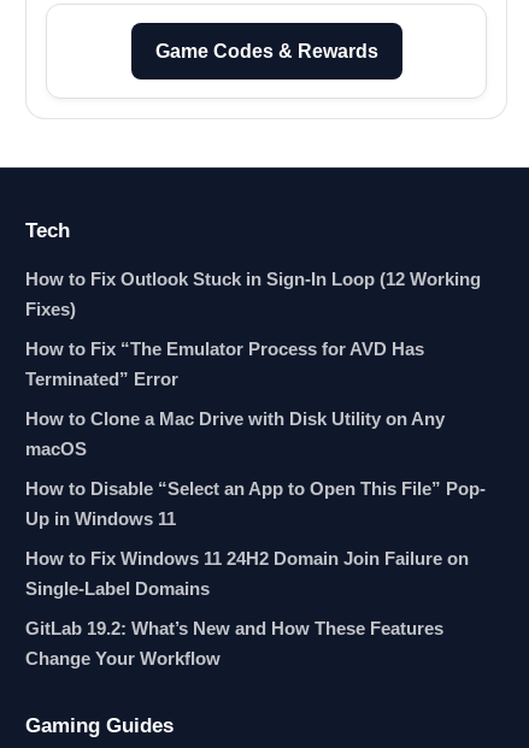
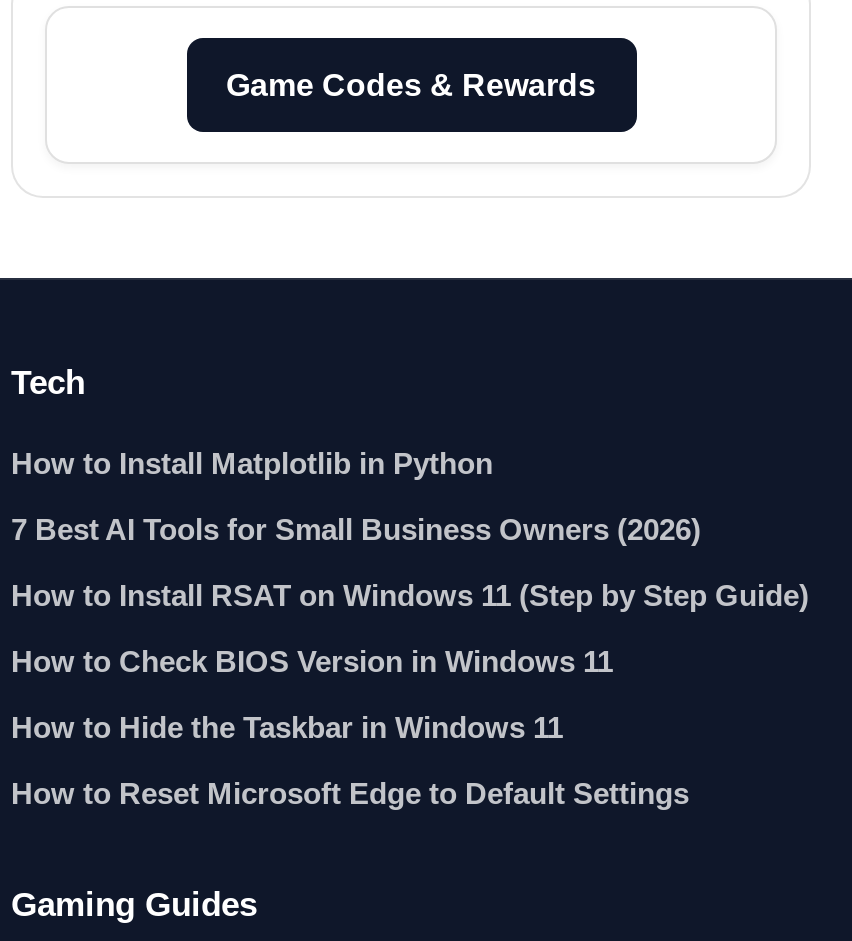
[25,269,486,669] How to Fix Outlook Stuck in Sign-In Loop (12 Working | Fixes) | How to Fix “The Emulator Process for AVD Has | Terminated” Error | How to Clone a Mac Drive with Disk Utility on Any | macOS | How to Disable “Select an App to Open This File” Pop- | Up in Windows 11 | How to Fix Windows 11 24H2 Domain Join Failure on | Single-Label Domains | GitLab 19.2: What’s New and How These Features | Change Your Workflow -> [11,446,809,810] How to Install Matplotlib in Python | 7 Best AI Tools for Small Business Owners (2026) | How to Install RSAT on Windows 11 (Step by Step Guide) | How to Check BIOS Version in Windows 11 | How to Hide the Taskbar in Windows 11 | How to Reset Microsoft Edge to Default Settings

